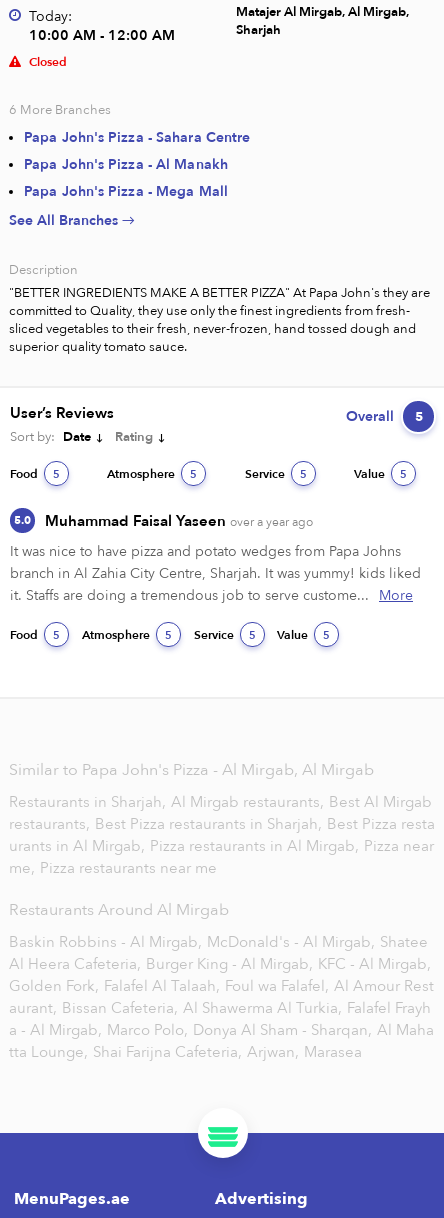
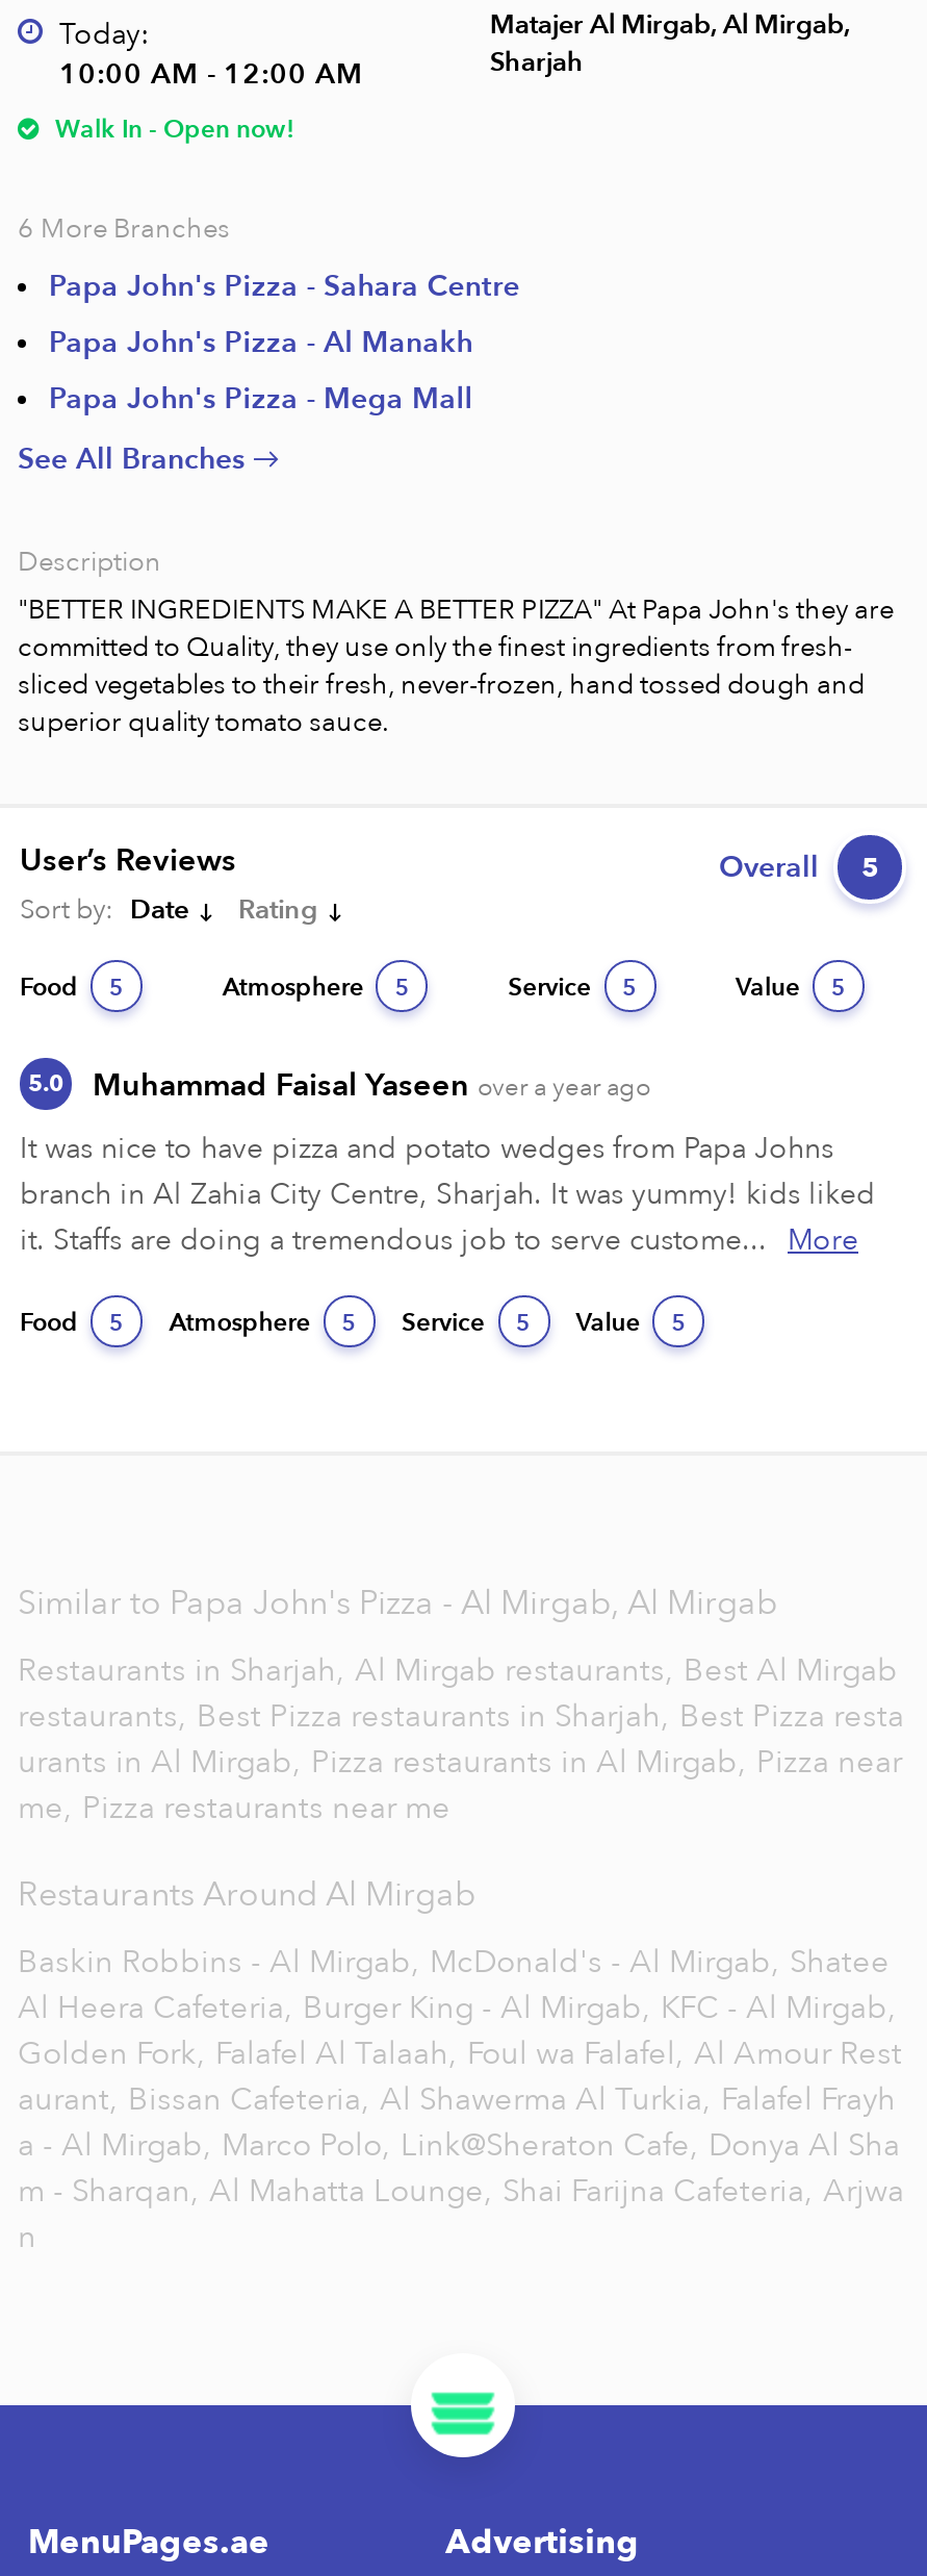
[29,54,67,70] Closed -> [55,112,294,146] Walk In - Open now!
[9,1020,434,1062] a - Al Mirgab, Marco Polo, Donya Al Sham - Sharqan, Al Maha | tta Lounge, Shai Farijna Cafeteria, Arjwan, Marasea -> [18,2124,904,2257] a - Al Mirgab, Marco Polo, Link@Sheraton Cafe, Donya Al Sha | m - Sharqan, Al Mahatta Lounge, Shai Farijna Cafeteria, Arjwa | n

